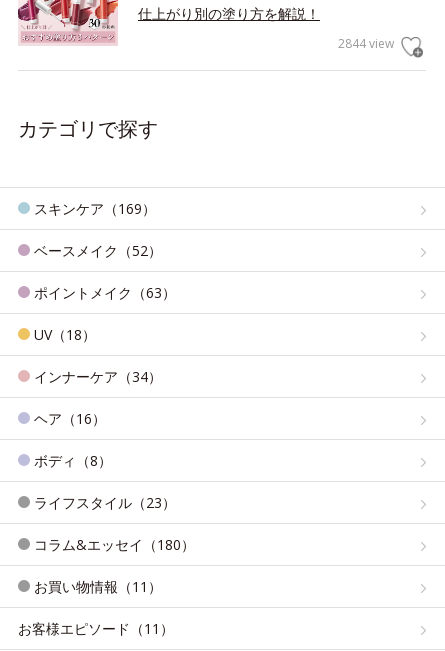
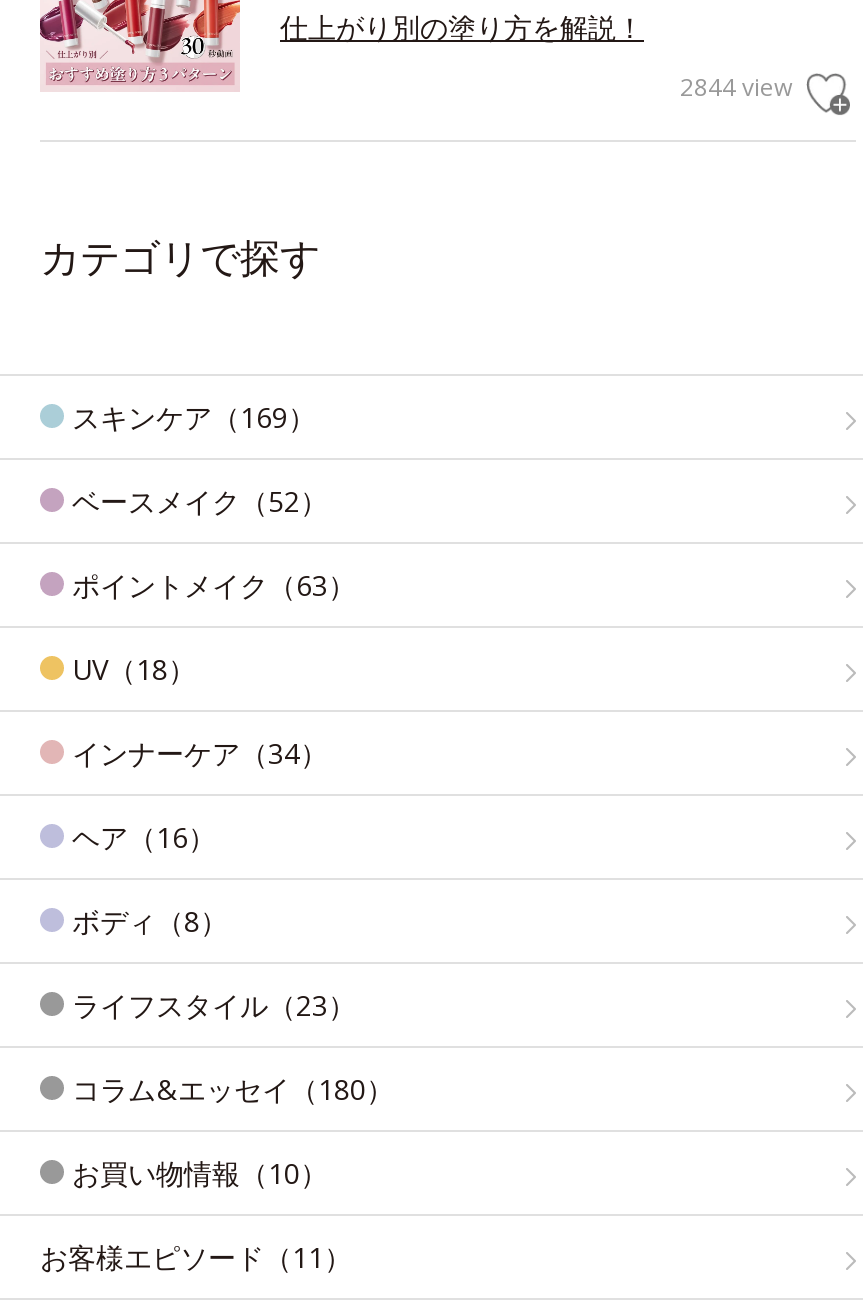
[34,577,162,596] お買い物情報（11） -> [72,1154,328,1192] お買い物情報（10）

